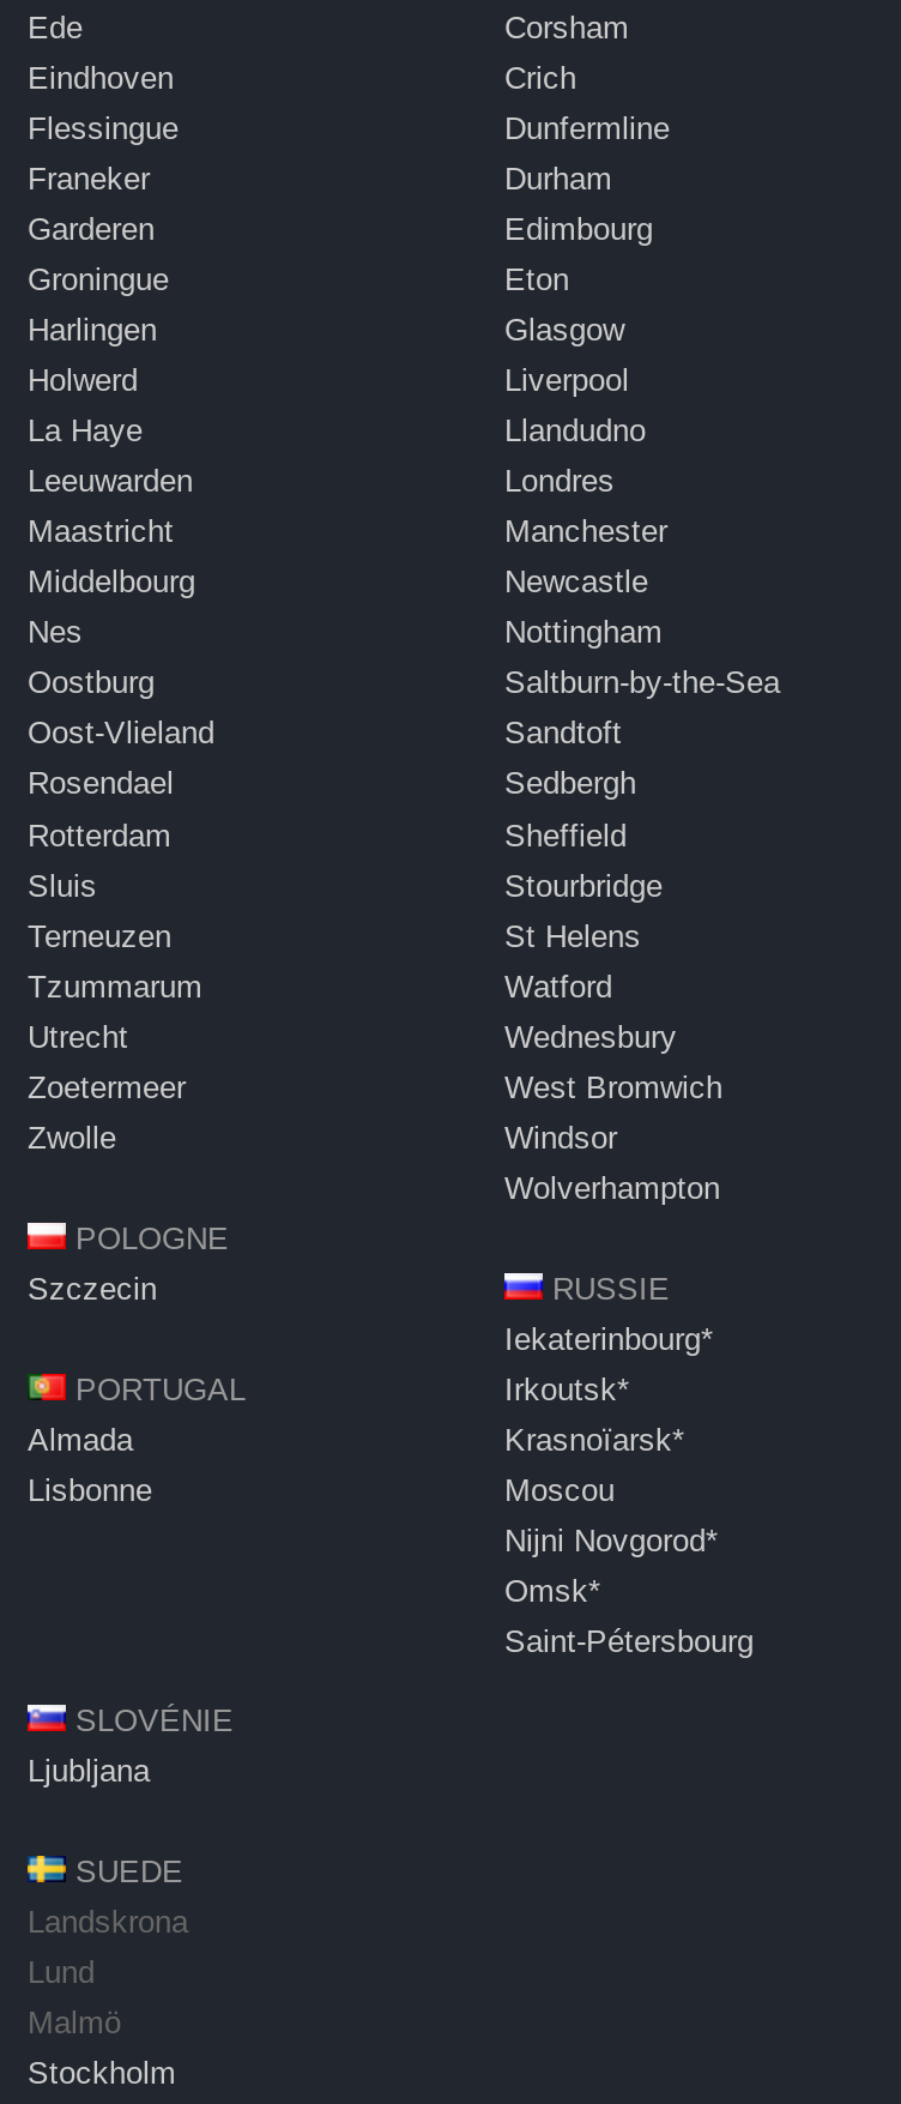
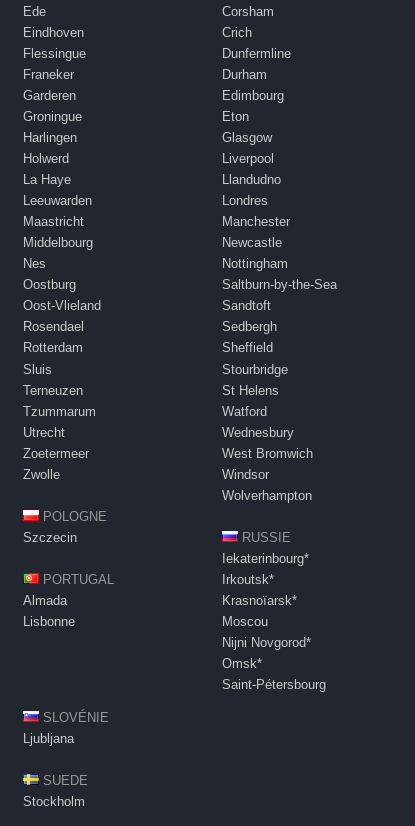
[28,1903,188,2040] Landskrona | Lund | Malmö -> none

